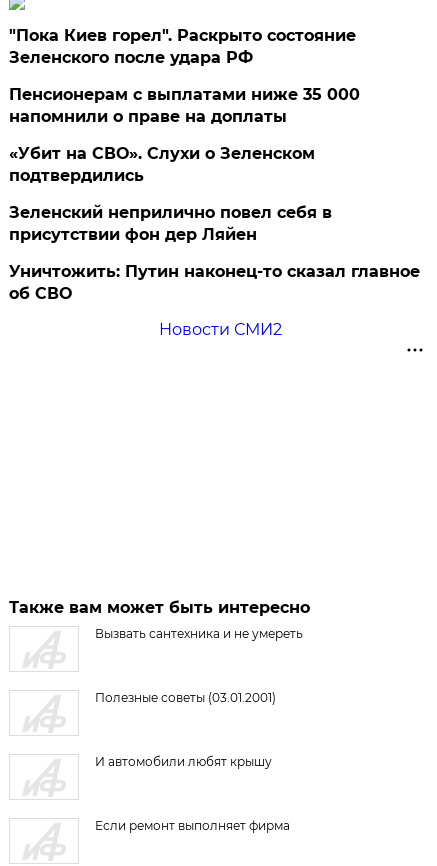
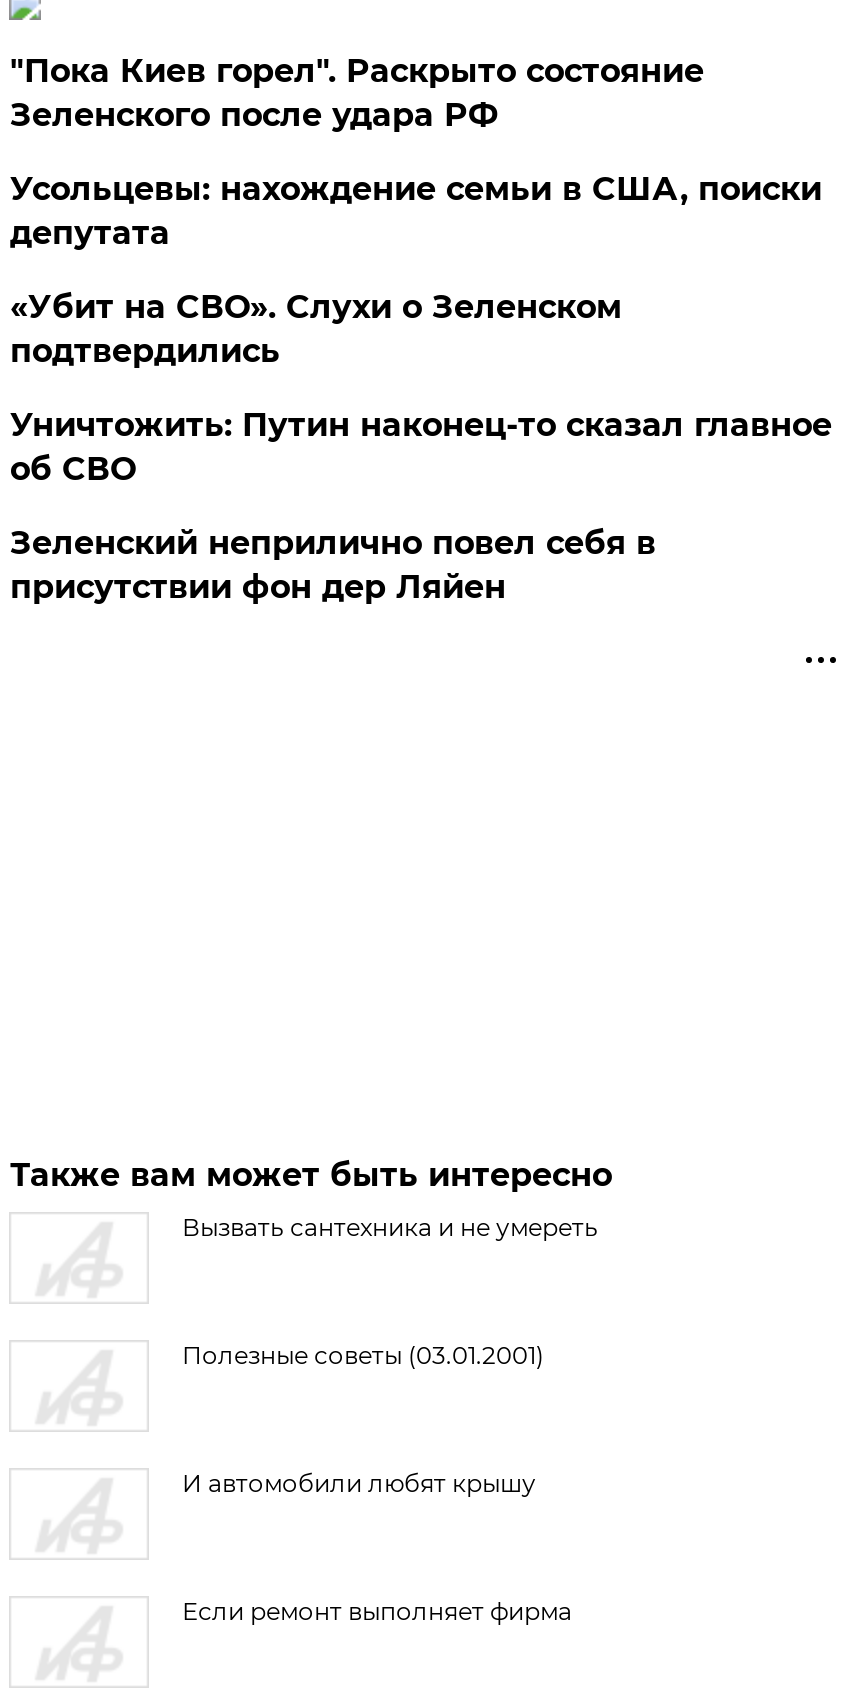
[9,85,360,126] Пенсионерам с выплатами ниже 35 000 | напомнили о праве на доплаты -> [10,170,822,252] Усольцевы: нахождение семьи в США, поиски | депутата
moved [9,203,332,244] -> [10,524,656,606]: Зеленский неприлично повел cебя в | присутствии фон дер Ляйен
moved [9,262,420,303] -> [10,406,832,488]: Уничтожить: Путин наконец-то сказал главное | об СВО
[159,320,282,339] Новости СМИ2 -> none

